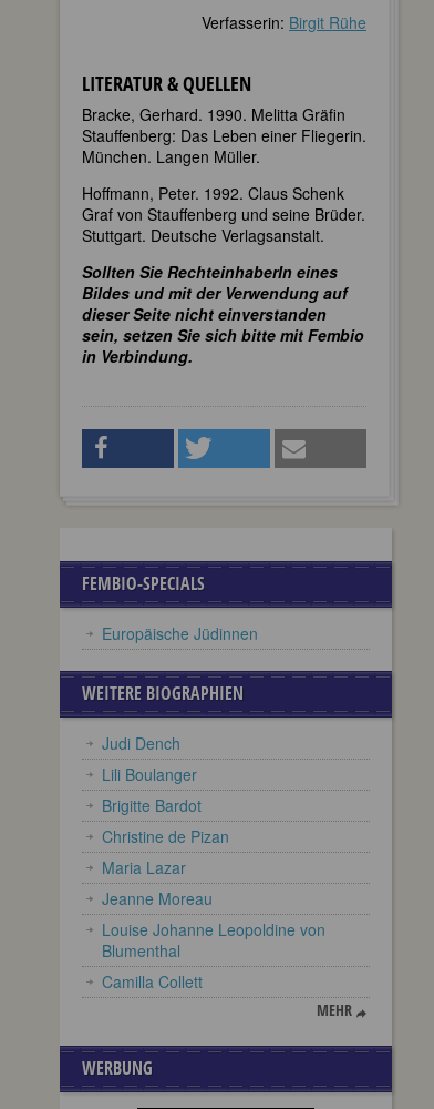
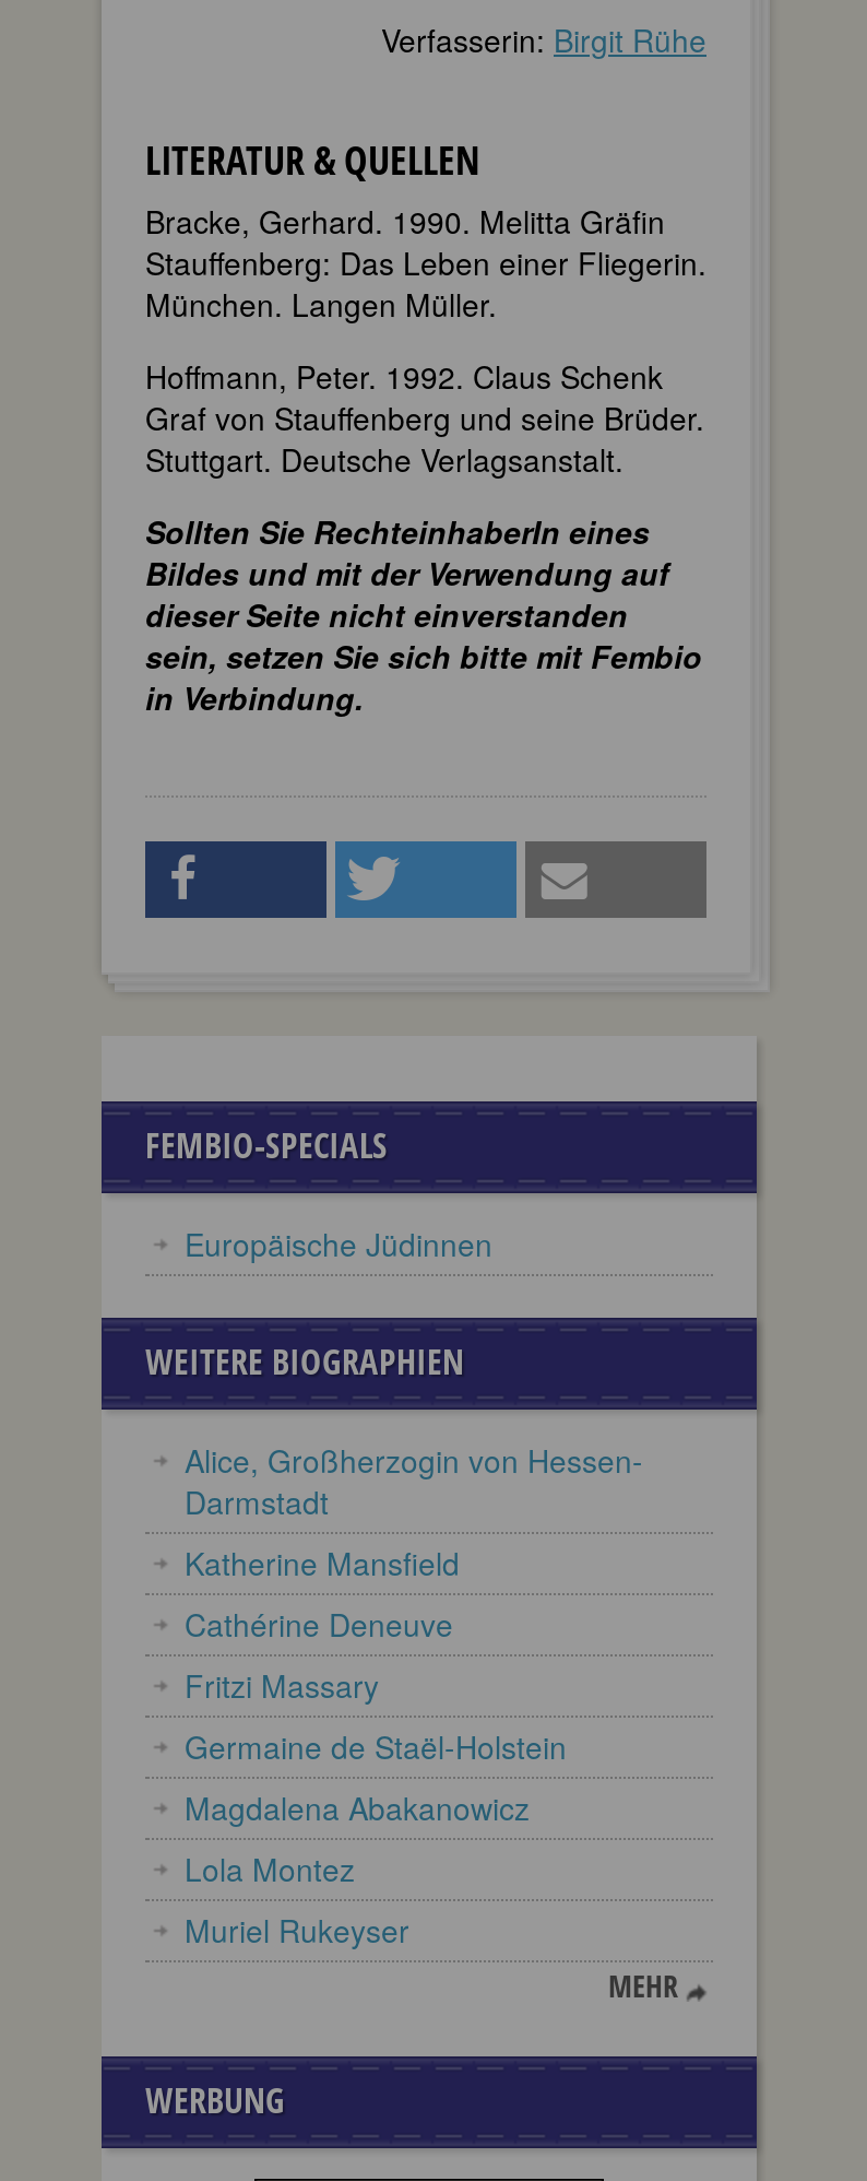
[102,732,325,993] Judi Dench | Lili Boulanger | Brigitte Bardot | Christine de Pizan | Maria Lazar | Jeanne Moreau | Louise Johanne Leopoldine von | Blumenthal | Camilla Collett -> [185,1438,643,1952] Alice, Großherzogin von Hessen- | Darmstadt | Katherine Mansfield | Cathérine Deneuve | Fritzi Massary | Germaine de Staël-Holstein | Magdalena Abakanowicz | Lola Montez | Muriel Rukeyser

